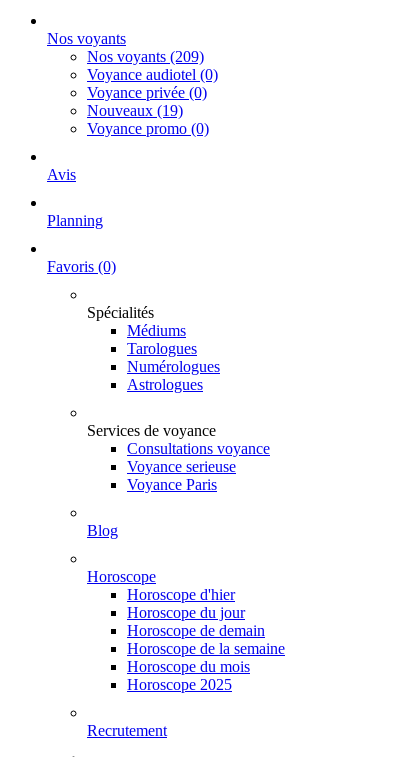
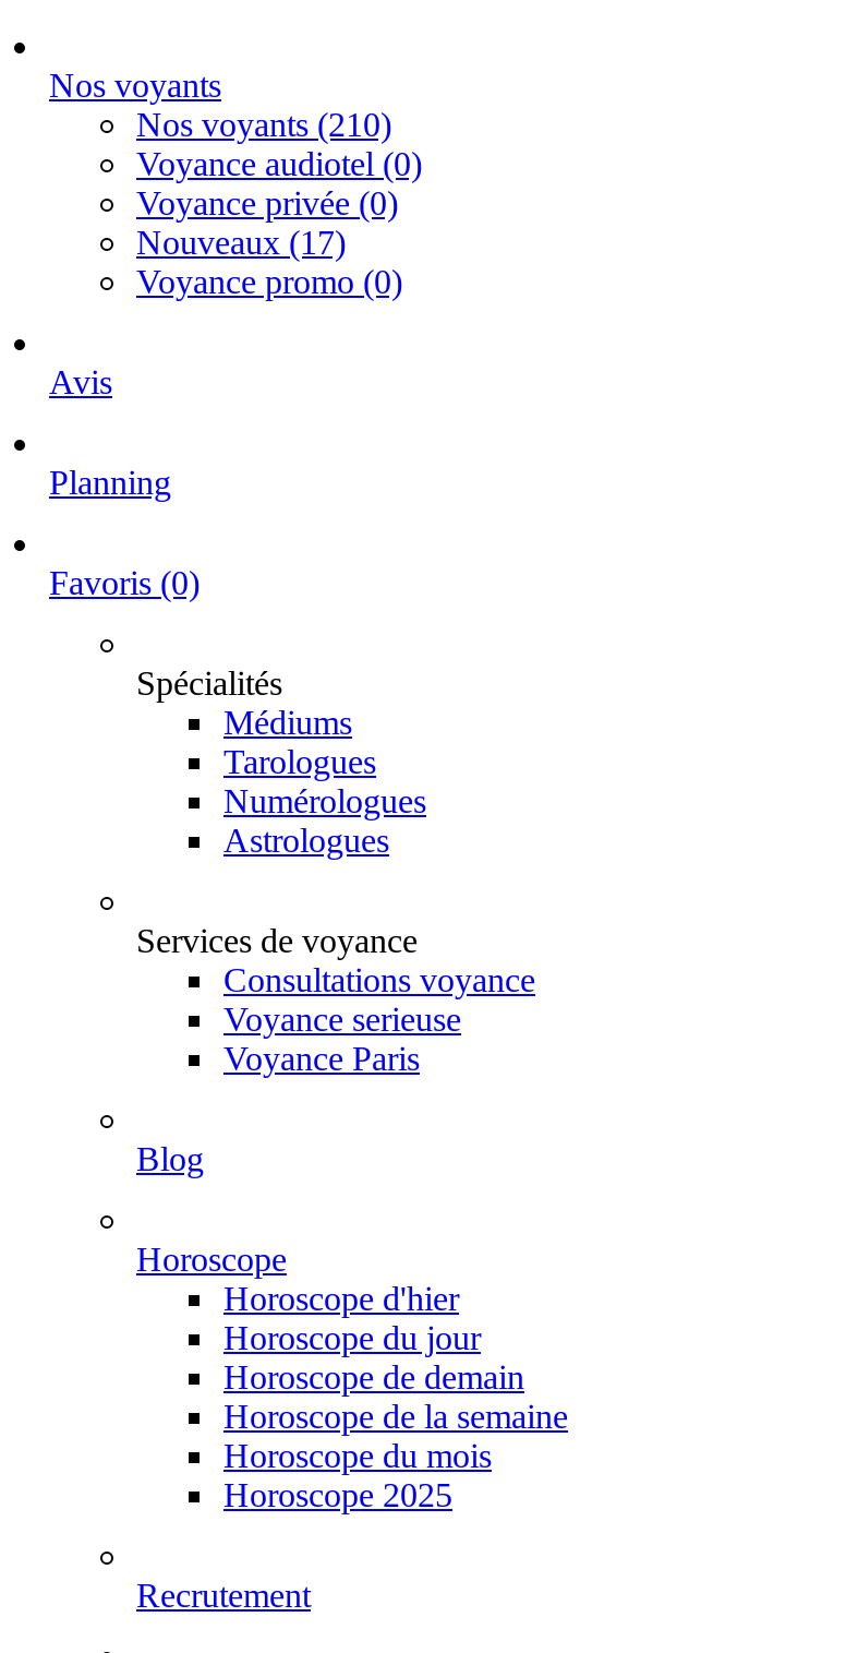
[87,48,204,65] Nos voyants (209) -> [136,106,391,143] Nos voyants (210)
[87,102,183,119] Nouveaux (19) -> [136,224,346,261] Nouveaux (17)

